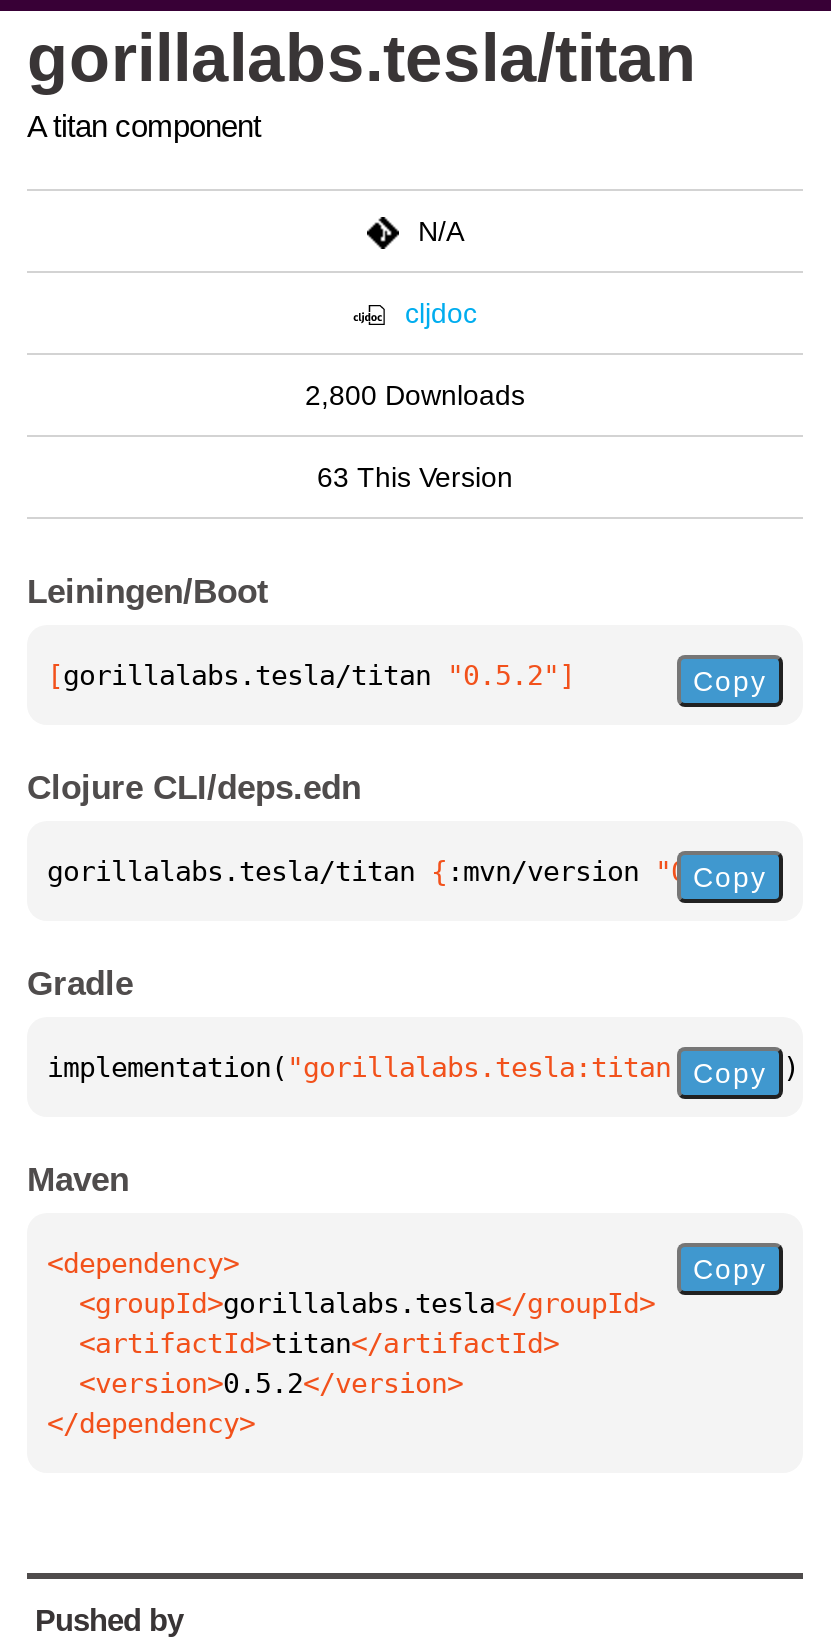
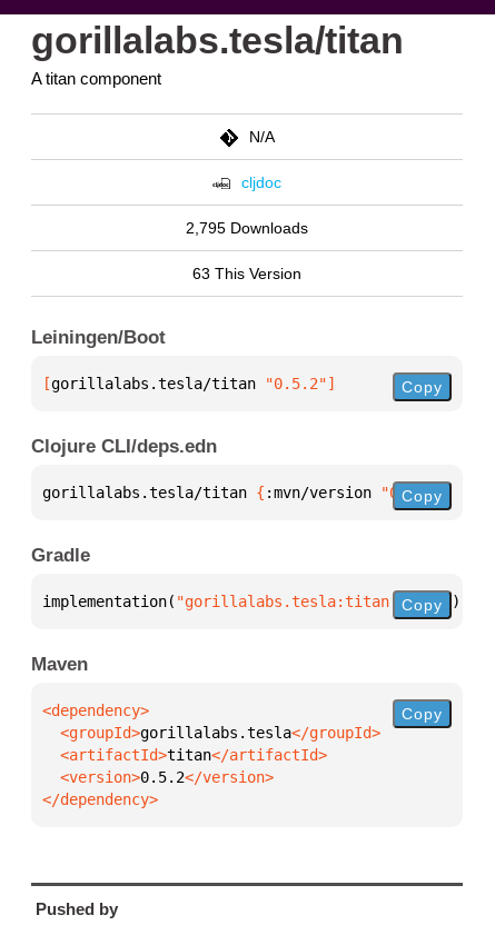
[305,379,525,411] 2,800 Downloads -> [186,219,308,237] 2,795 Downloads

